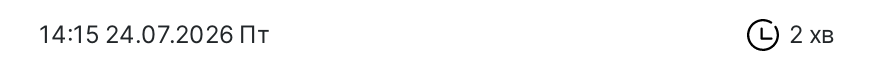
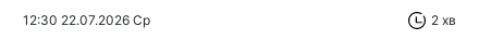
[39,19,269,49] 14:15 24.07.2026 Пт -> [23,12,150,28] 12:30 22.07.2026 Ср

